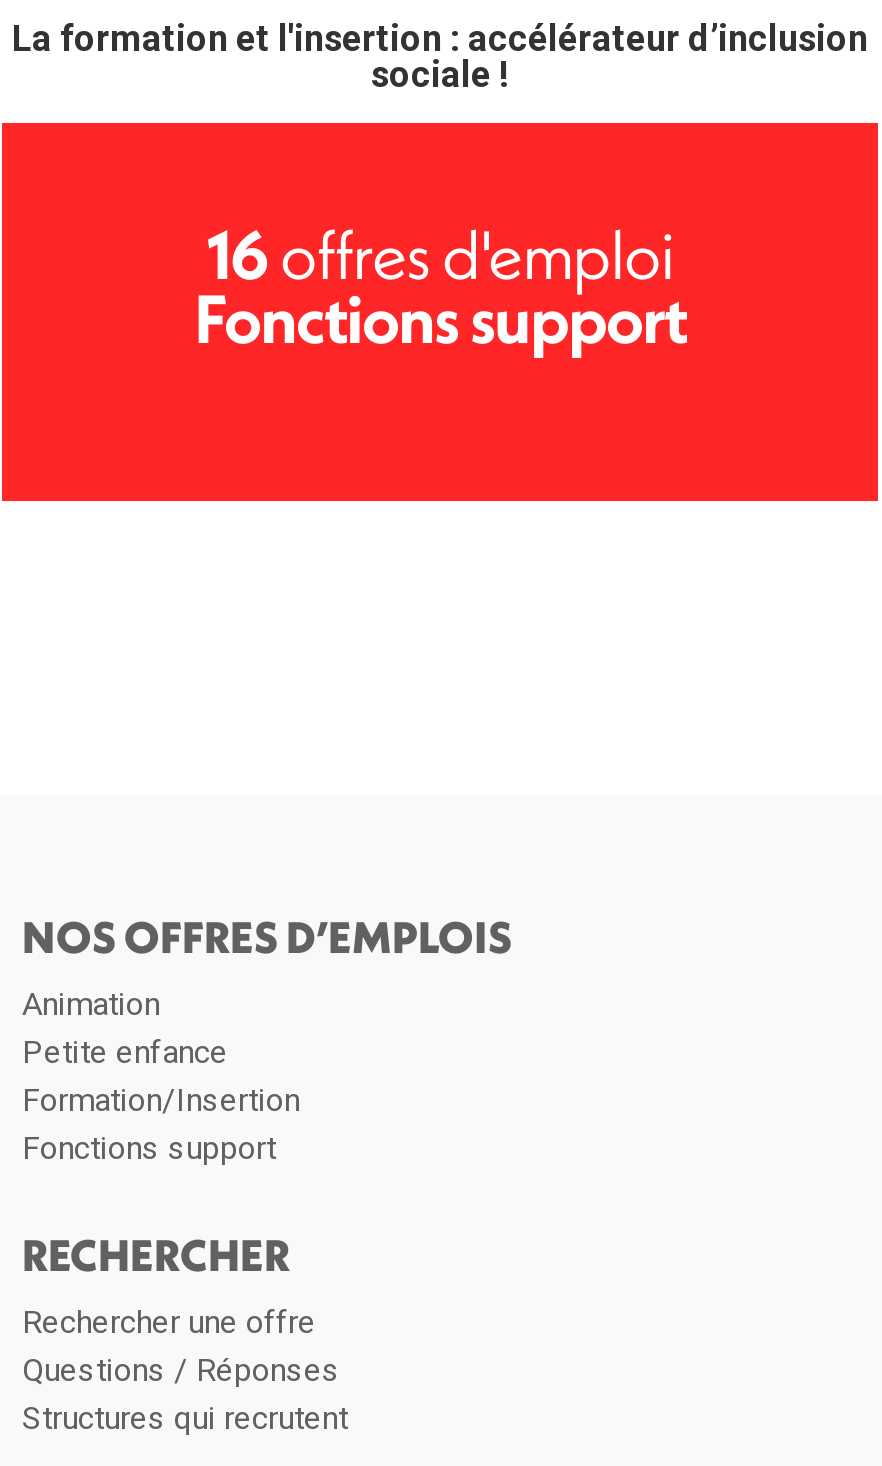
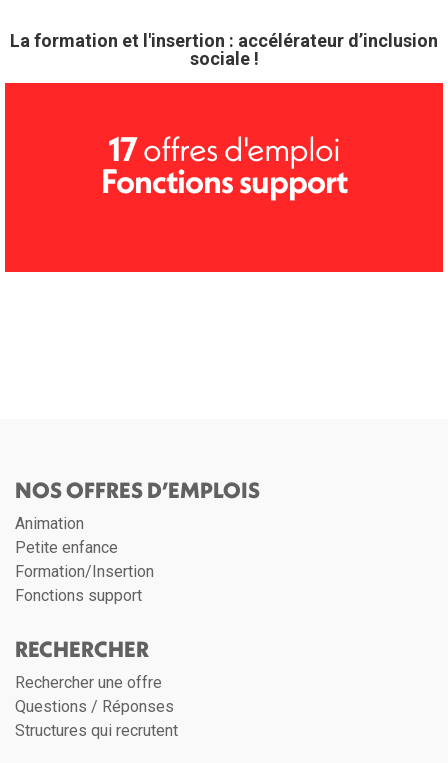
[206,212,674,298] 16 offres d'emploi -> [108,127,340,170] 17 offres d'emploi

